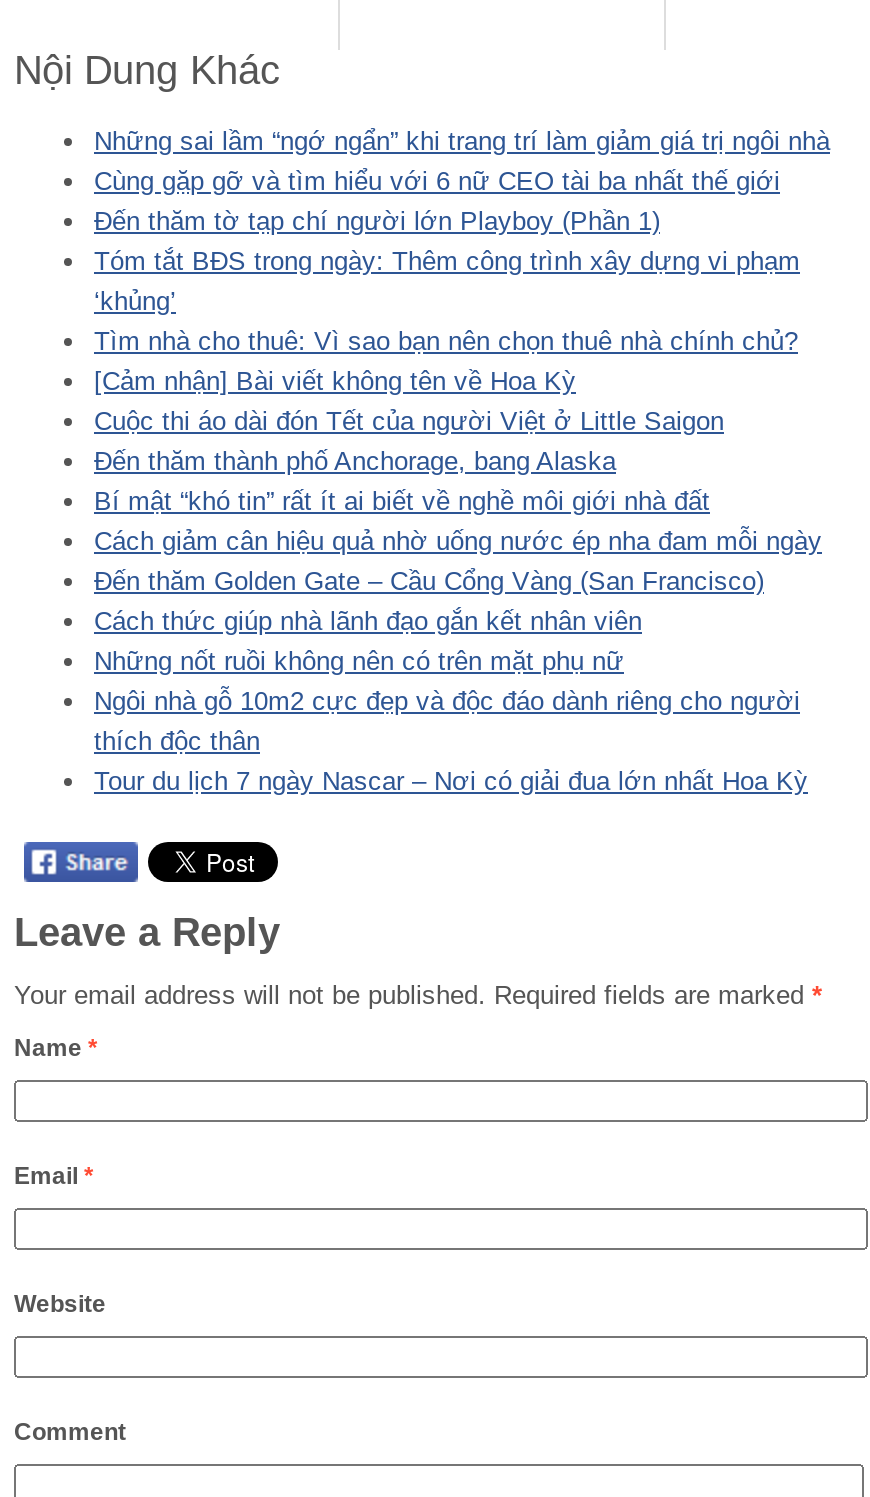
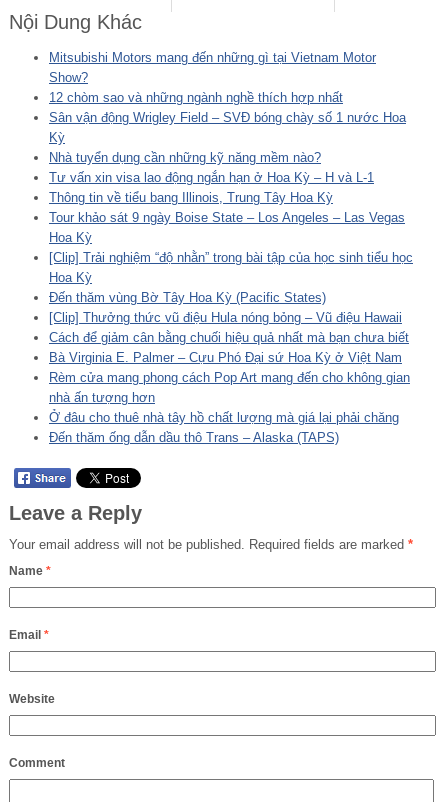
[94,126,830,796] Những sai lầm “ngớ ngẩn” khi trang trí làm giảm giá trị ngôi nhà | Cùng gặp gỡ và tìm hiểu với 6 nữ CEO tài ba nhất thế giới | Đến thăm tờ tạp chí người lớn Playboy (Phần 1) | Tóm tắt BĐS trong ngày: Thêm công trình xây dựng vi phạm | ‘khủng’ | Tìm nhà cho thuê: Vì sao bạn nên chọn thuê nhà chính chủ? | [Cảm nhận] Bài viết không tên về Hoa Kỳ | Cuộc thi áo dài đón Tết của người Việt ở Little Saigon | Đến thăm thành phố Anchorage, bang Alaska | Bí mật “khó tin” rất ít ai biết về nghề môi giới nhà đất | Cách giảm cân hiệu quả nhờ uống nước ép nha đam mỗi ngày | Đến thăm Golden Gate – Cầu Cổng Vàng (San Francisco) | Cách thức giúp nhà lãnh đạo gắn kết nhân viên | Những nốt ruồi không nên có trên mặt phụ nữ | Ngôi nhà gỗ 10m2 cực đẹp và độc đáo dành riêng cho người | thích độc thân | Tour du lịch 7 ngày Nascar – Nơi có giải đua lớn nhất Hoa Kỳ -> [49,50,413,445] Mitsubishi Motors mang đến những gì tại Vietnam Motor | Show? | 12 chòm sao và những ngành nghề thích hợp nhất | Sân vận động Wrigley Field – SVĐ bóng chày số 1 nước Hoa | Kỳ | Nhà tuyển dụng cần những kỹ năng mềm nào? | Tư vấn xin visa lao động ngắn hạn ở Hoa Kỳ – H và L-1 | Thông tin về tiểu bang Illinois, Trung Tây Hoa Kỳ | Tour khảo sát 9 ngày Boise State – Los Angeles – Las Vegas | Hoa Kỳ | [Clip] Trải nghiệm “độ nhằn” trong bài tập của học sinh tiểu học | Hoa Kỳ | Đến thăm vùng Bờ Tây Hoa Kỳ (Pacific States) | [Clip] Thưởng thức vũ điệu Hula nóng bỏng – Vũ điệu Hawaii | Cách để giảm cân bằng chuối hiệu quả nhất mà bạn chưa biết | Bà Virginia E. Palmer – Cựu Phó Đại sứ Hoa Kỳ ở Việt Nam | Rèm cửa mang phong cách Pop Art mang đến cho không gian | nhà ấn tượng hơn | Ở đâu cho thuê nhà tây hồ chất lượng mà giá lại phải chăng | Đến thăm ống dẫn dầu thô Trans – Alaska (TAPS)

